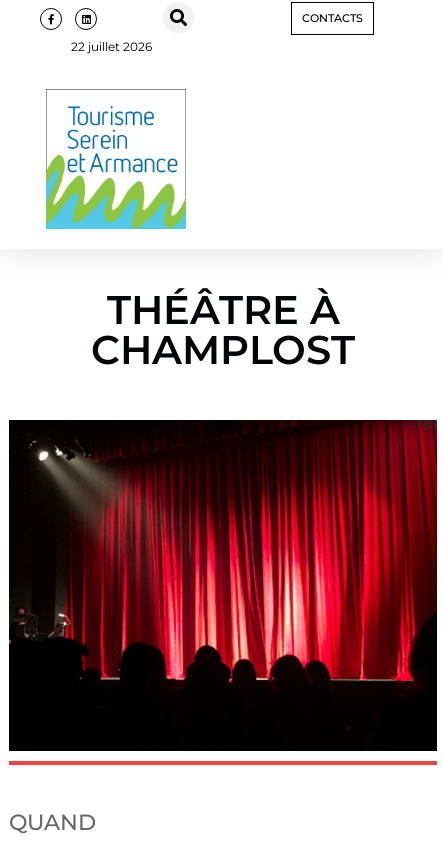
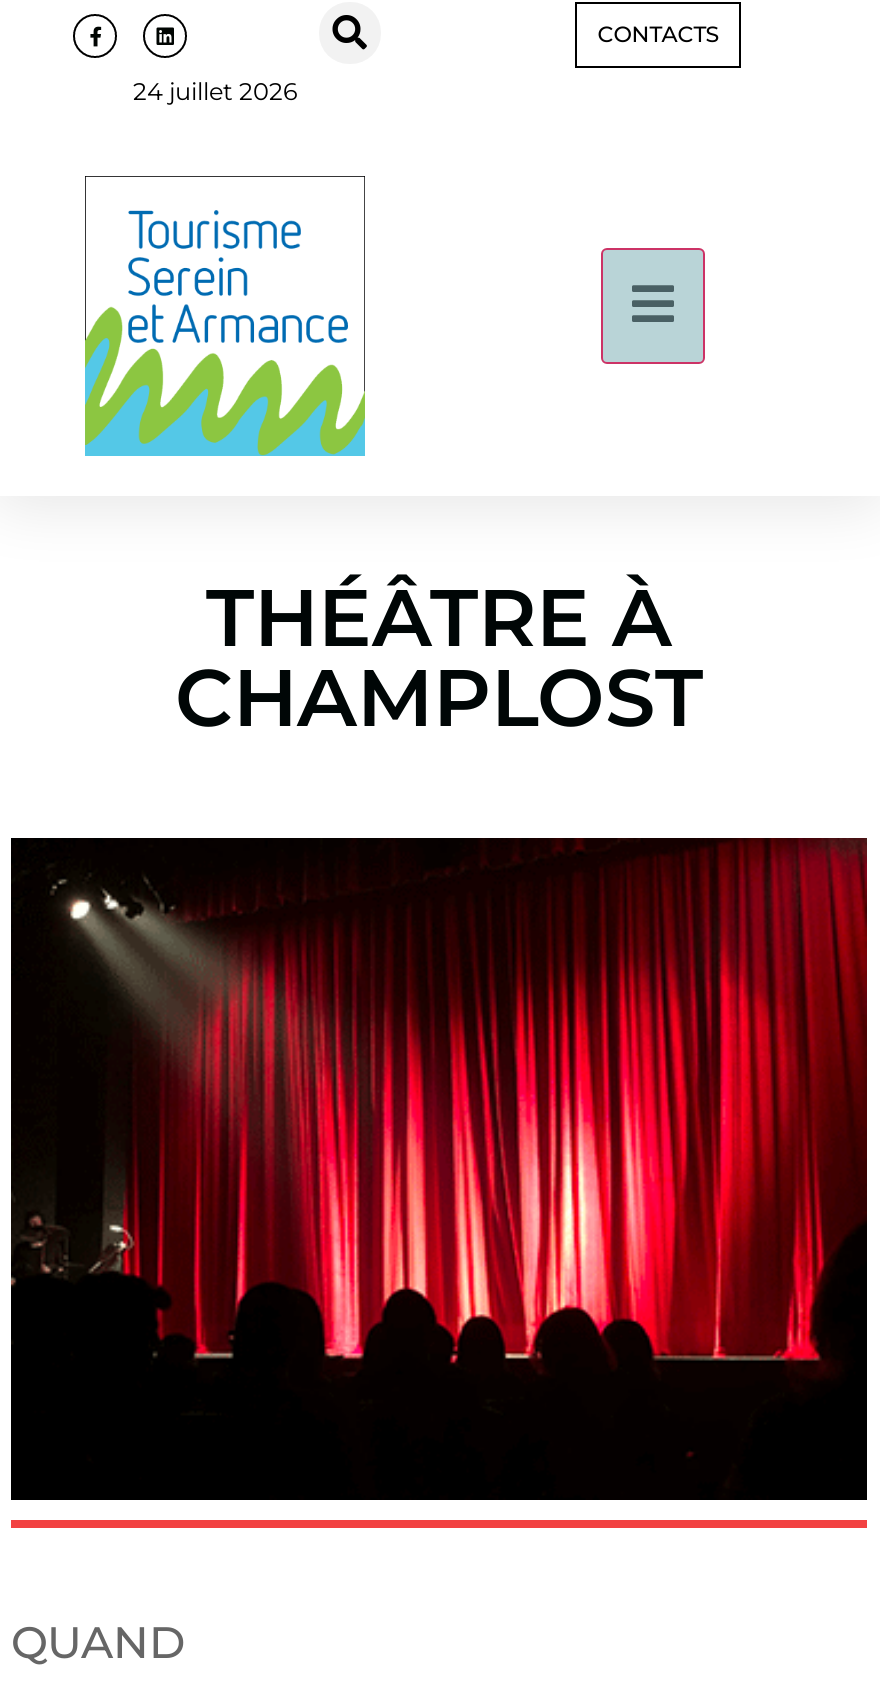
none -> [599,246,707,366] [image]
[70,39,151,54] 22 juillet 2026 -> [133,76,297,106] 24 juillet 2026

